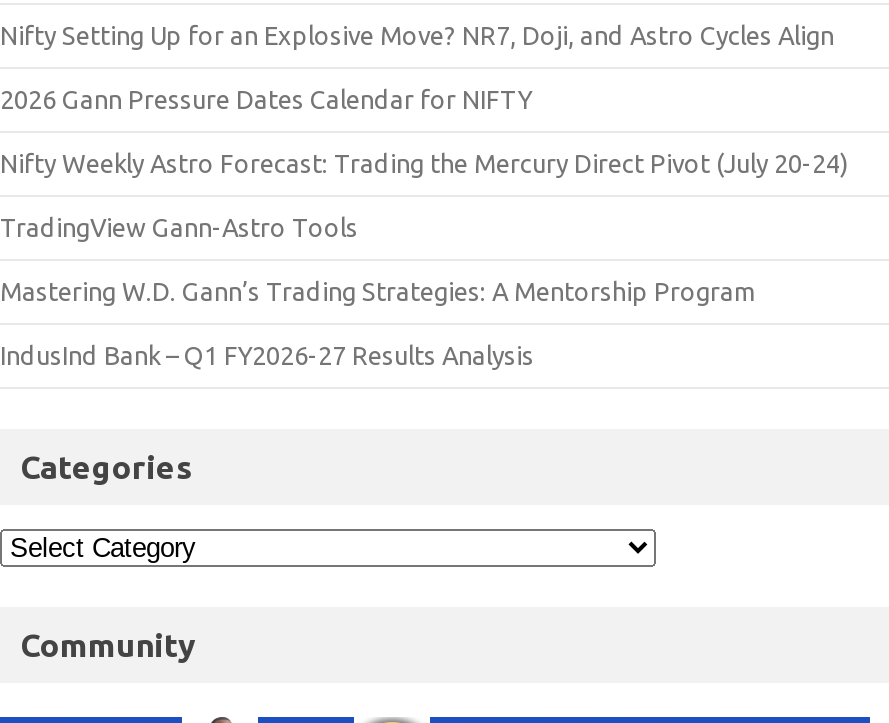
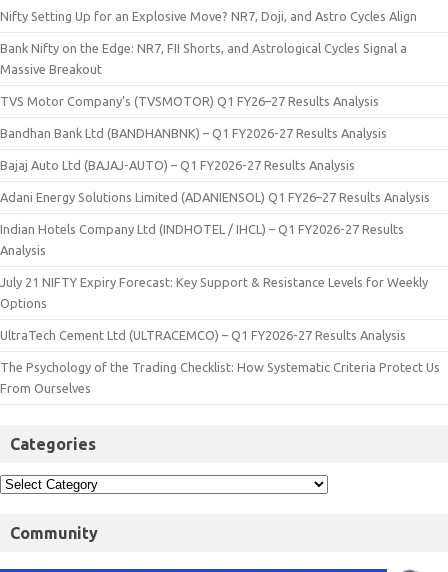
[0,85,848,369] 2026 Gann Pressure Dates Calendar for NIFTY | Nifty Weekly Astro Forecast: Trading the Mercury Direct Pivot (July 20-24) | TradingView Gann-Astro Tools | Mastering W.D. Gann’s Trading Strategies: A Mentorship Program | IndusInd Bank – Q1 FY2026-27 Results Analysis -> [0,41,440,395] Bank Nifty on the Edge: NR7, FII Shorts, and Astrological Cycles Signal a | Massive Breakout | TVS Motor Company’s (TVSMOTOR) Q1 FY26–27 Results Analysis | Bandhan Bank Ltd (BANDHANBNK) – Q1 FY2026-27 Results Analysis | Bajaj Auto Ltd (BAJAJ-AUTO) – Q1 FY2026-27 Results Analysis | Adani Energy Solutions Limited (ADANIENSOL) Q1 FY26–27 Results Analysis | Indian Hotels Company Ltd (INDHOTEL / IHCL) – Q1 FY2026-27 Results | Analysis | July 21 NIFTY Expiry Forecast: Key Support & Resistance Levels for Weekly | Options | UltraTech Cement Ltd (ULTRACEMCO) – Q1 FY2026-27 Results Analysis | The Psychology of the Trading Checklist: How Systematic Criteria Protect Us | From Ourselves

